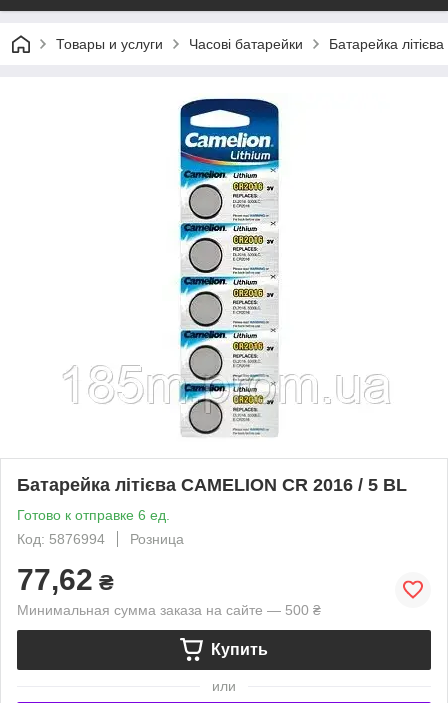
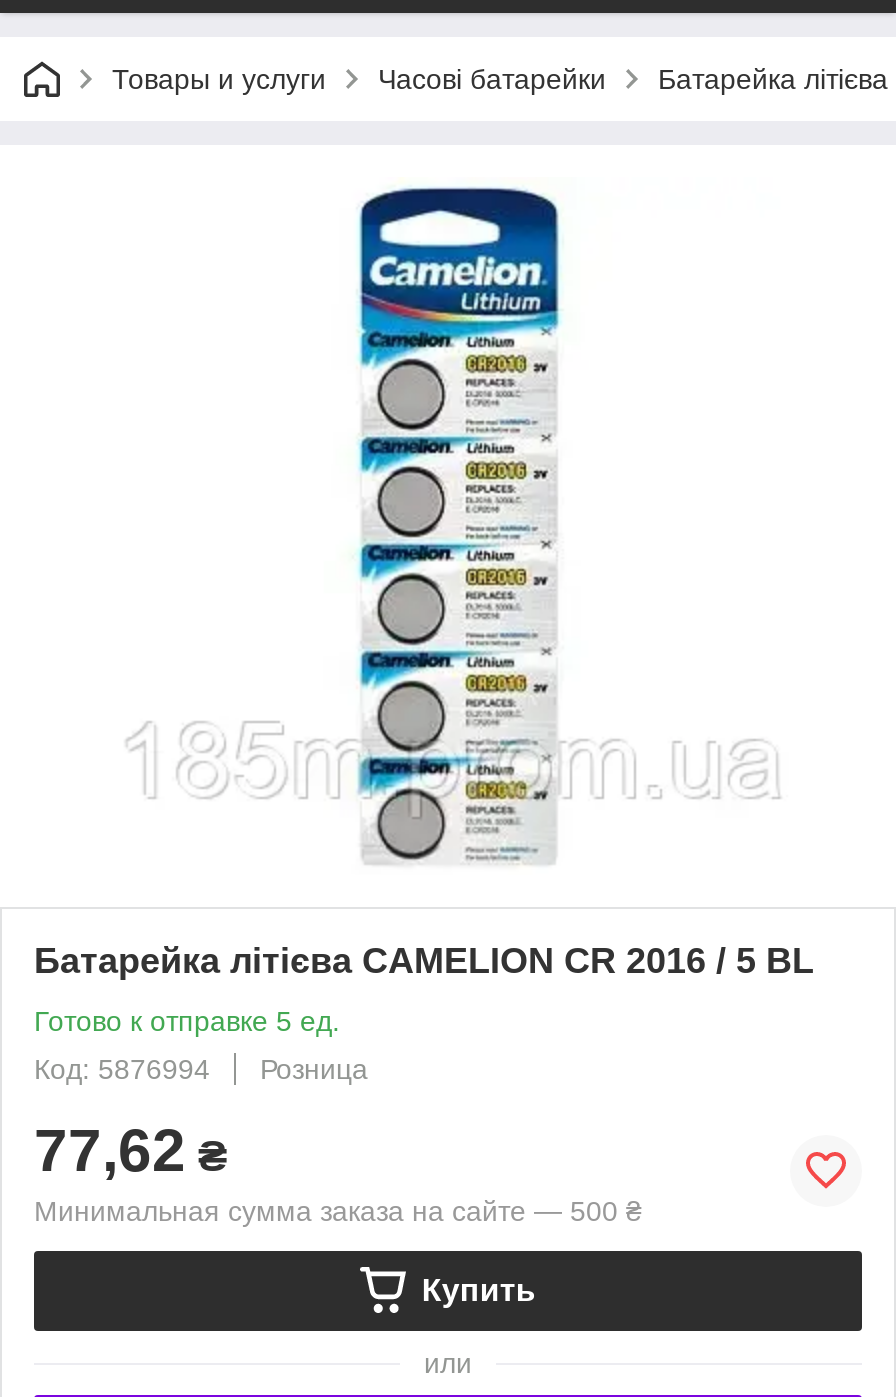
[17,507,170,523] Готово к отправке 6 ед. -> [34,1005,340,1037] Готово к отправке 5 ед.

